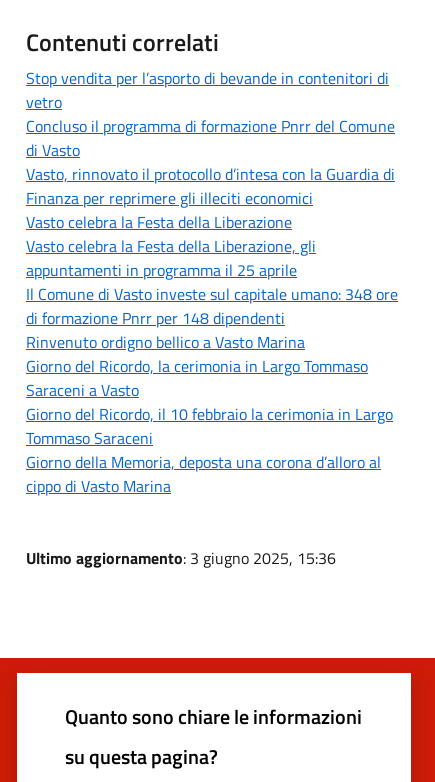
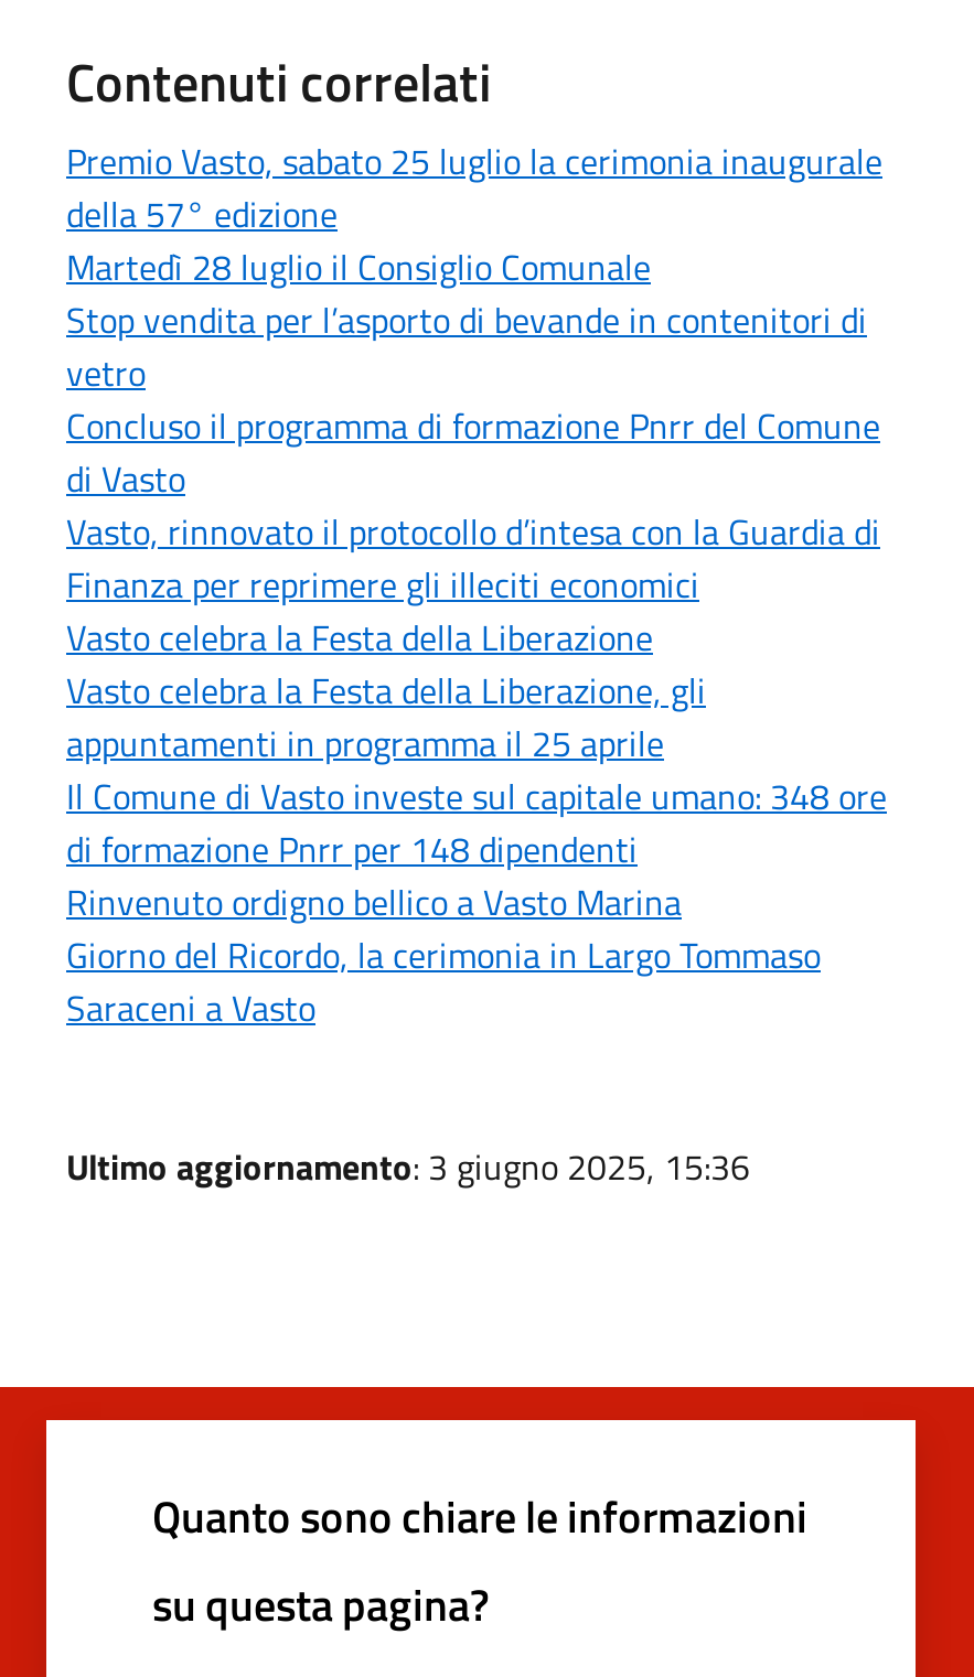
none -> [66,134,882,293] Premio Vasto, sabato 25 luglio la cerimonia inaugurale | della 57° edizione | Martedì 28 luglio il Consiglio Comunale
moved [26,66,398,402] -> [66,293,887,1034]: Stop vendita per l’asporto di bevande in contenitori di | vetro | Concluso il programma di formazione Pnrr del Comune | ... | Giorno del Ricordo, la cerimonia in Largo Tommaso | Saraceni a Vasto
[26,402,393,498] Giorno del Ricordo, il 10 febbraio la cerimonia in Largo | Tommaso Saraceni | Giorno della Memoria, deposta una corona d’alloro al | cippo di Vasto Marina -> none

